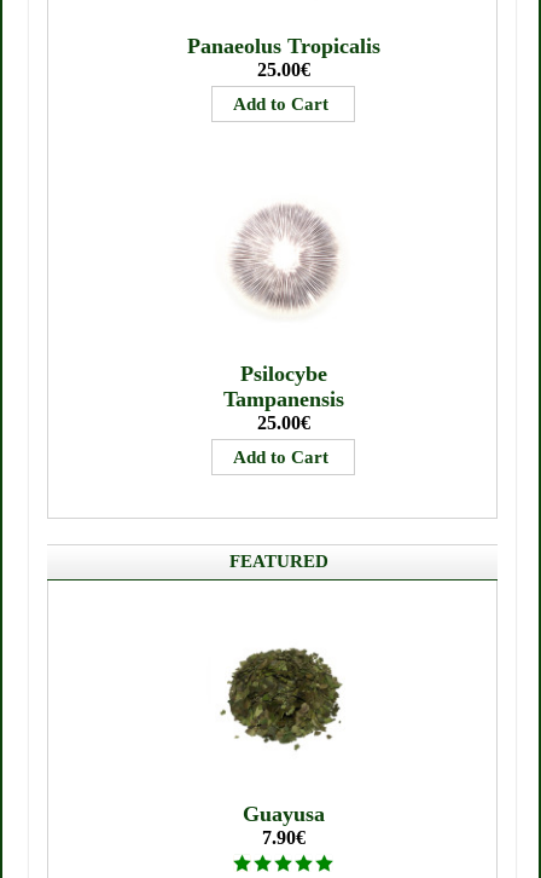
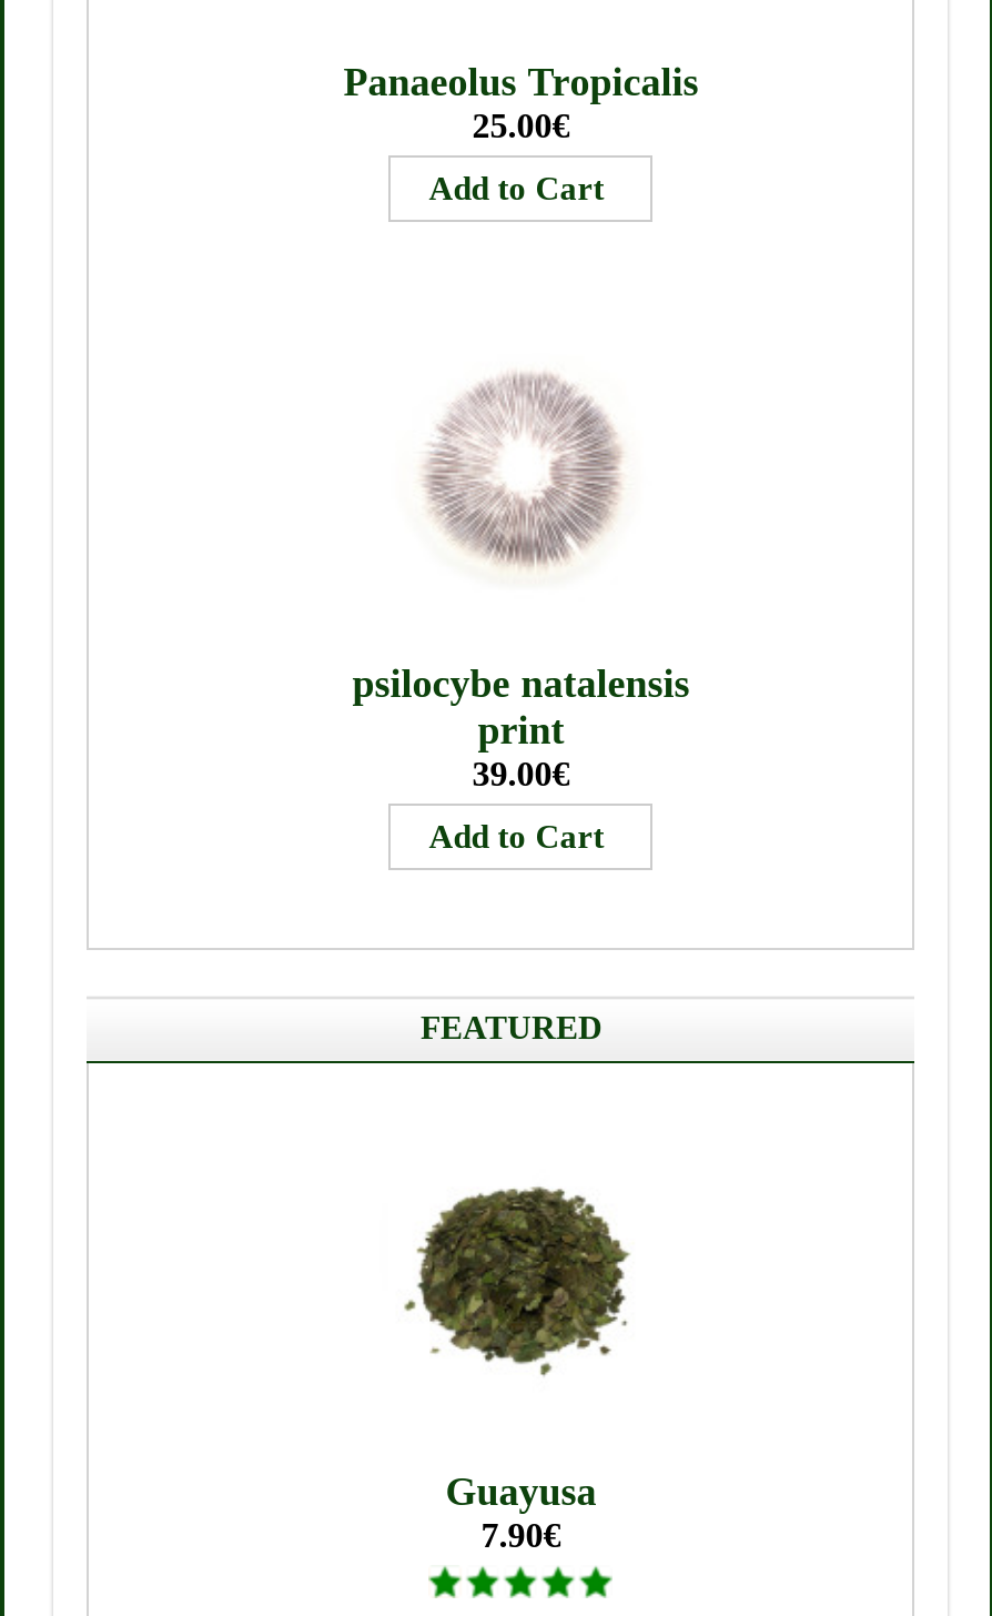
[223,362,344,433] Psilocybe | Tampanensis | 25.00€ -> [352,661,690,792] psilocybe natalensis | print | 39.00€

